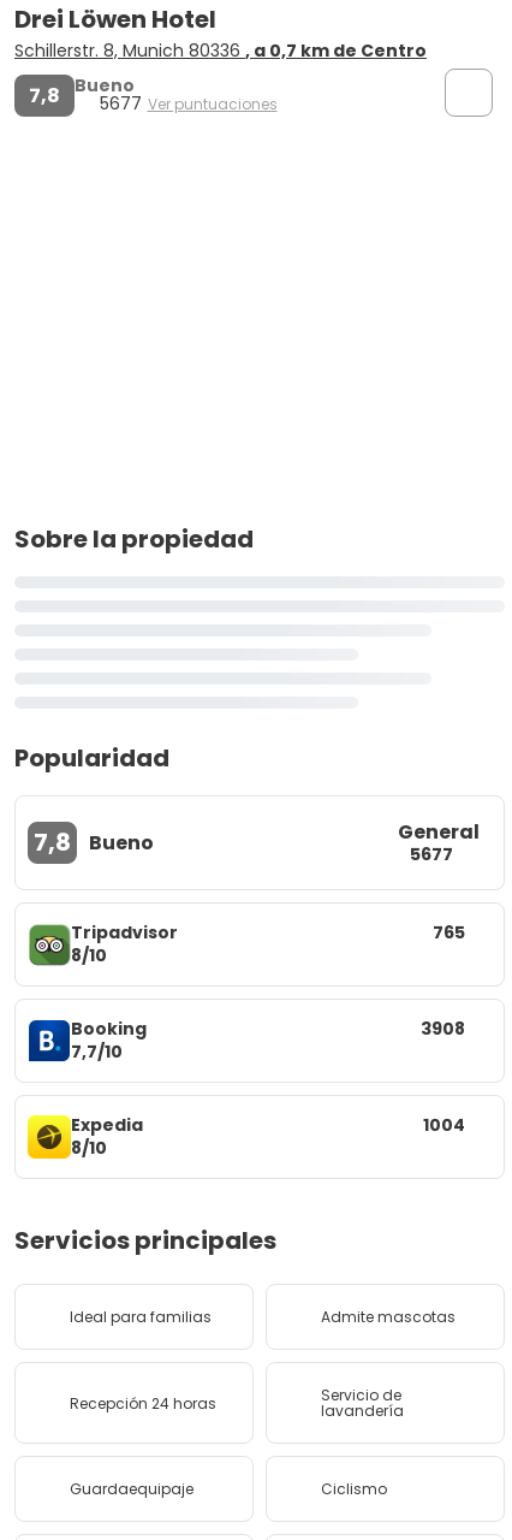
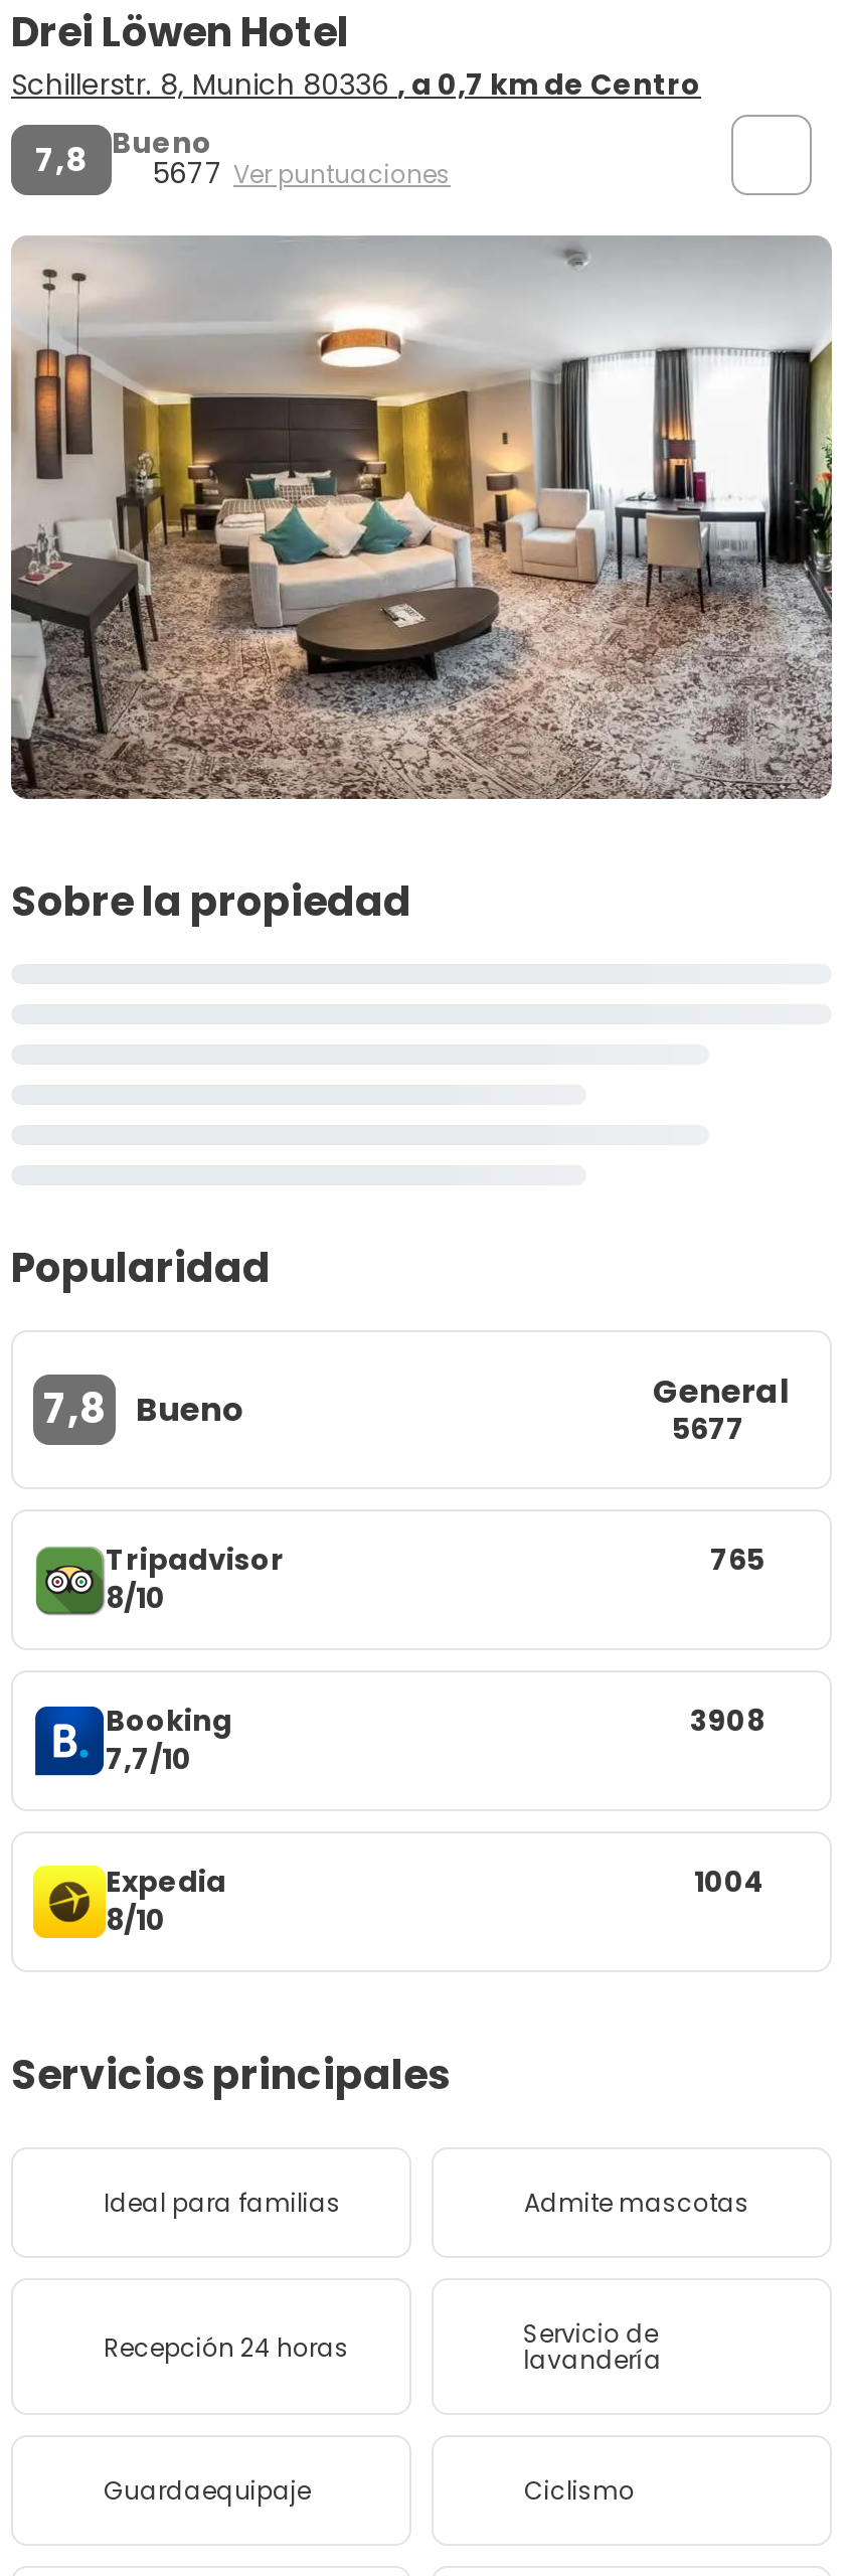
none -> [9,233,834,801] [image]

